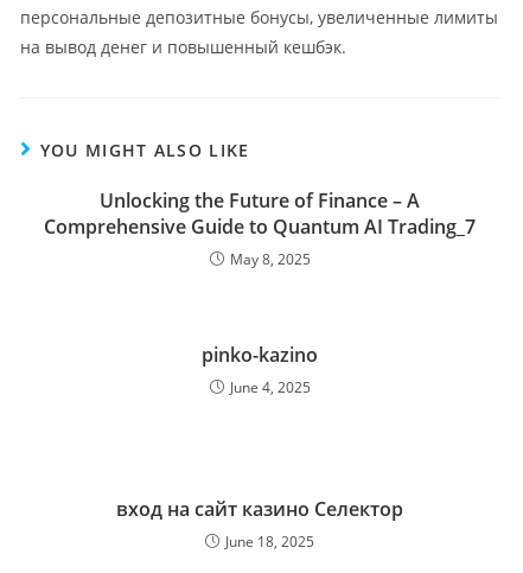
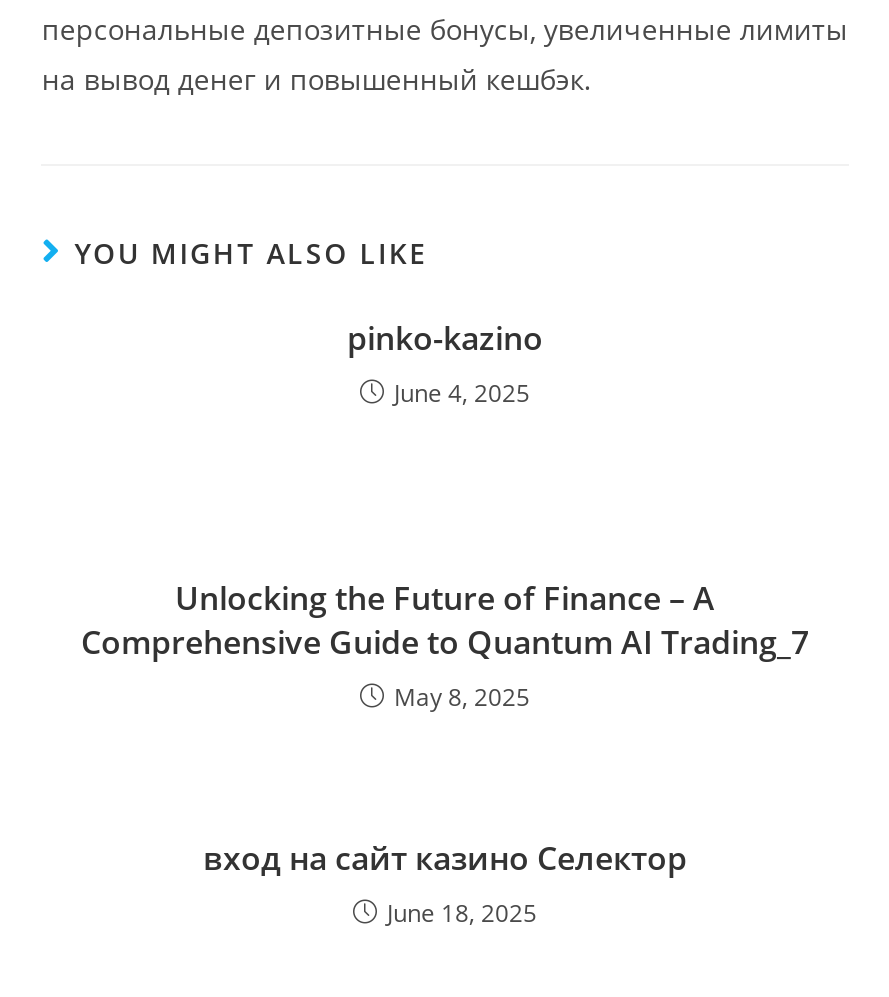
moved [44,187,476,269] -> [81,576,809,714]: Unlocking the Future of Finance – A | Comprehensive Guide to Quantum AI Trading_7 | May 8, 2025
moved [202,342,318,397] -> [347,316,543,410]: pinko-kazino | June 4, 2025

